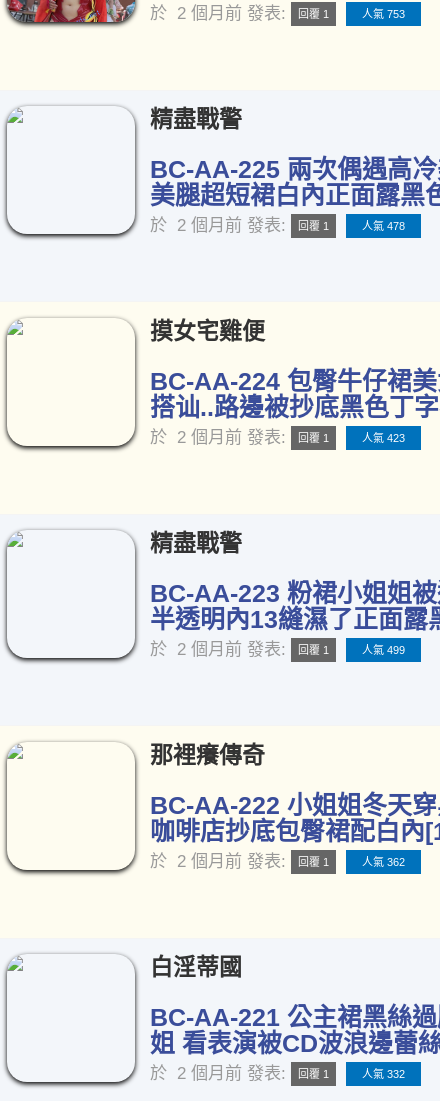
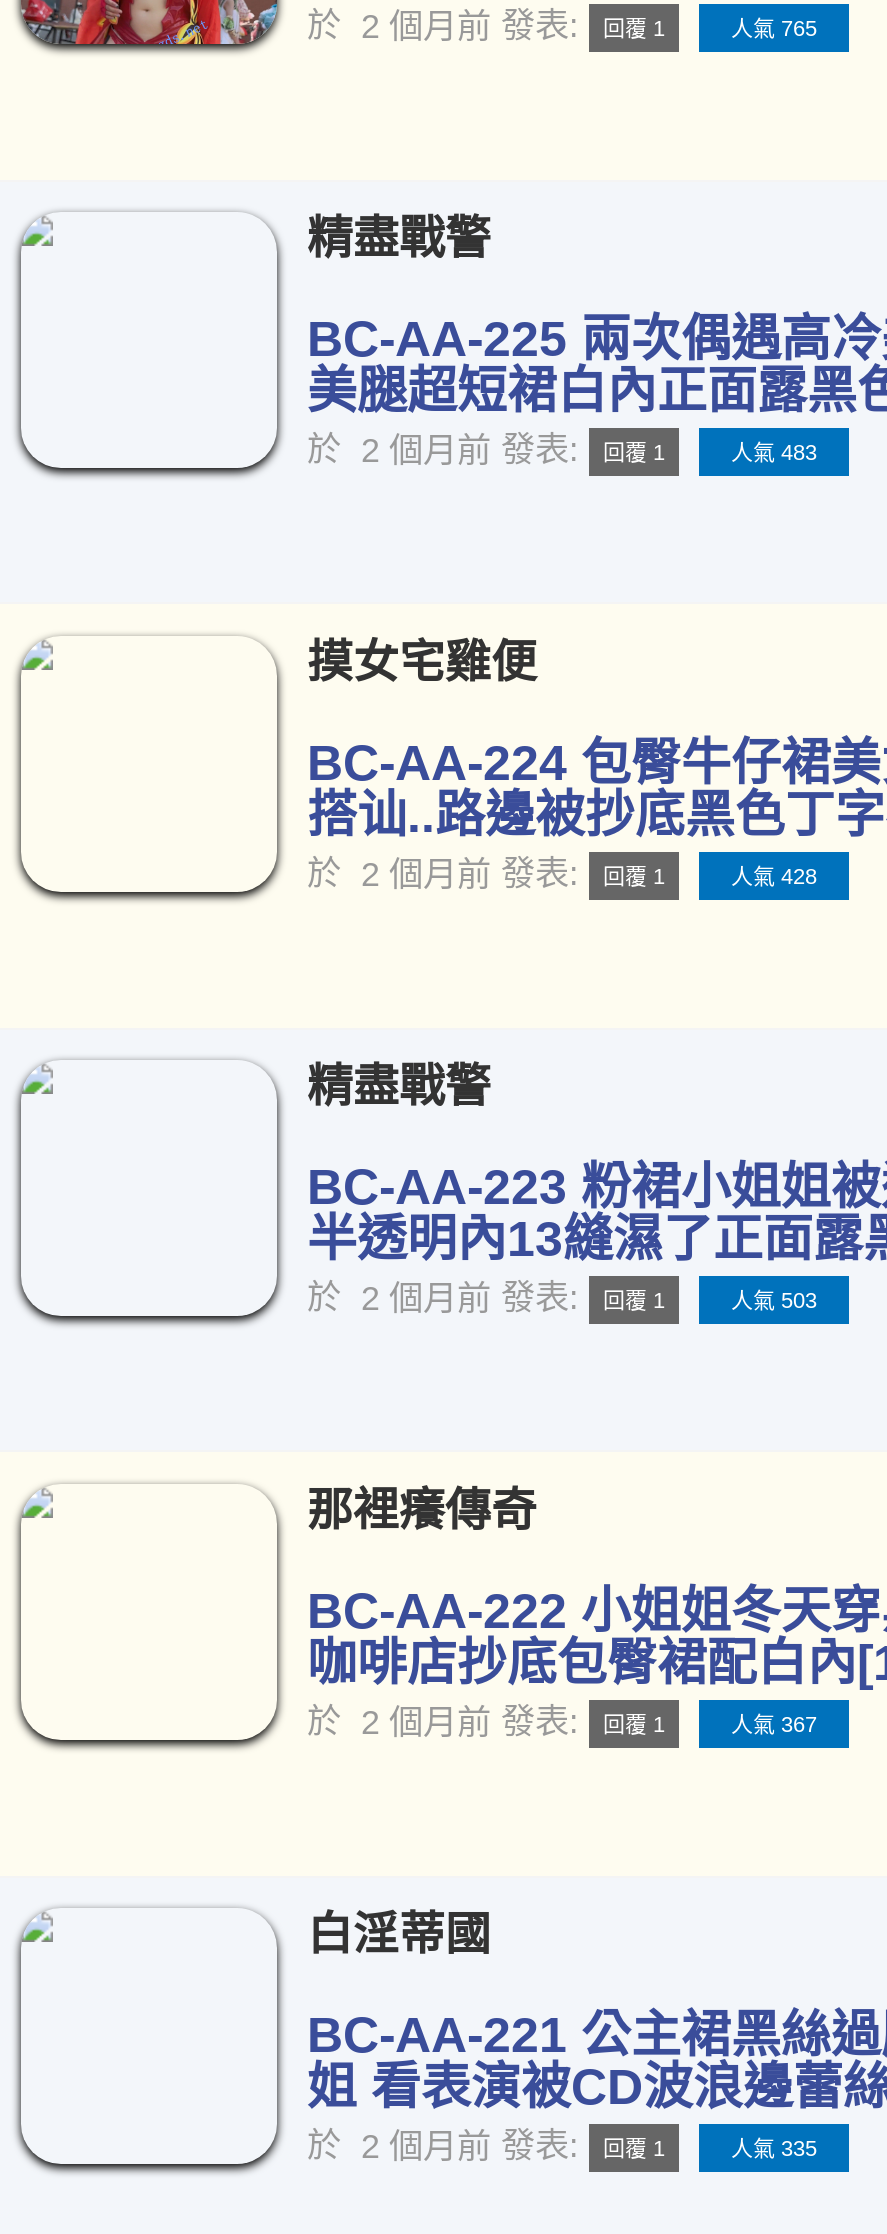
[362,8,405,20] 人氣 753 -> [731,16,817,40] 人氣 765
[362,220,405,232] 人氣 478 -> [731,440,817,464] 人氣 483
[362,432,405,444] 人氣 423 -> [731,864,817,888] 人氣 428
[362,644,405,656] 人氣 499 -> [731,1288,817,1312] 人氣 503
[362,856,405,868] 人氣 362 -> [731,1712,817,1736] 人氣 367
[362,1068,405,1080] 人氣 332 -> [731,2136,817,2160] 人氣 335

